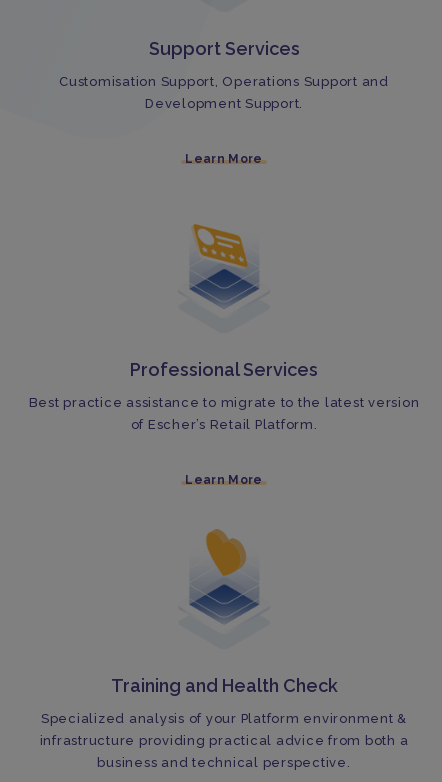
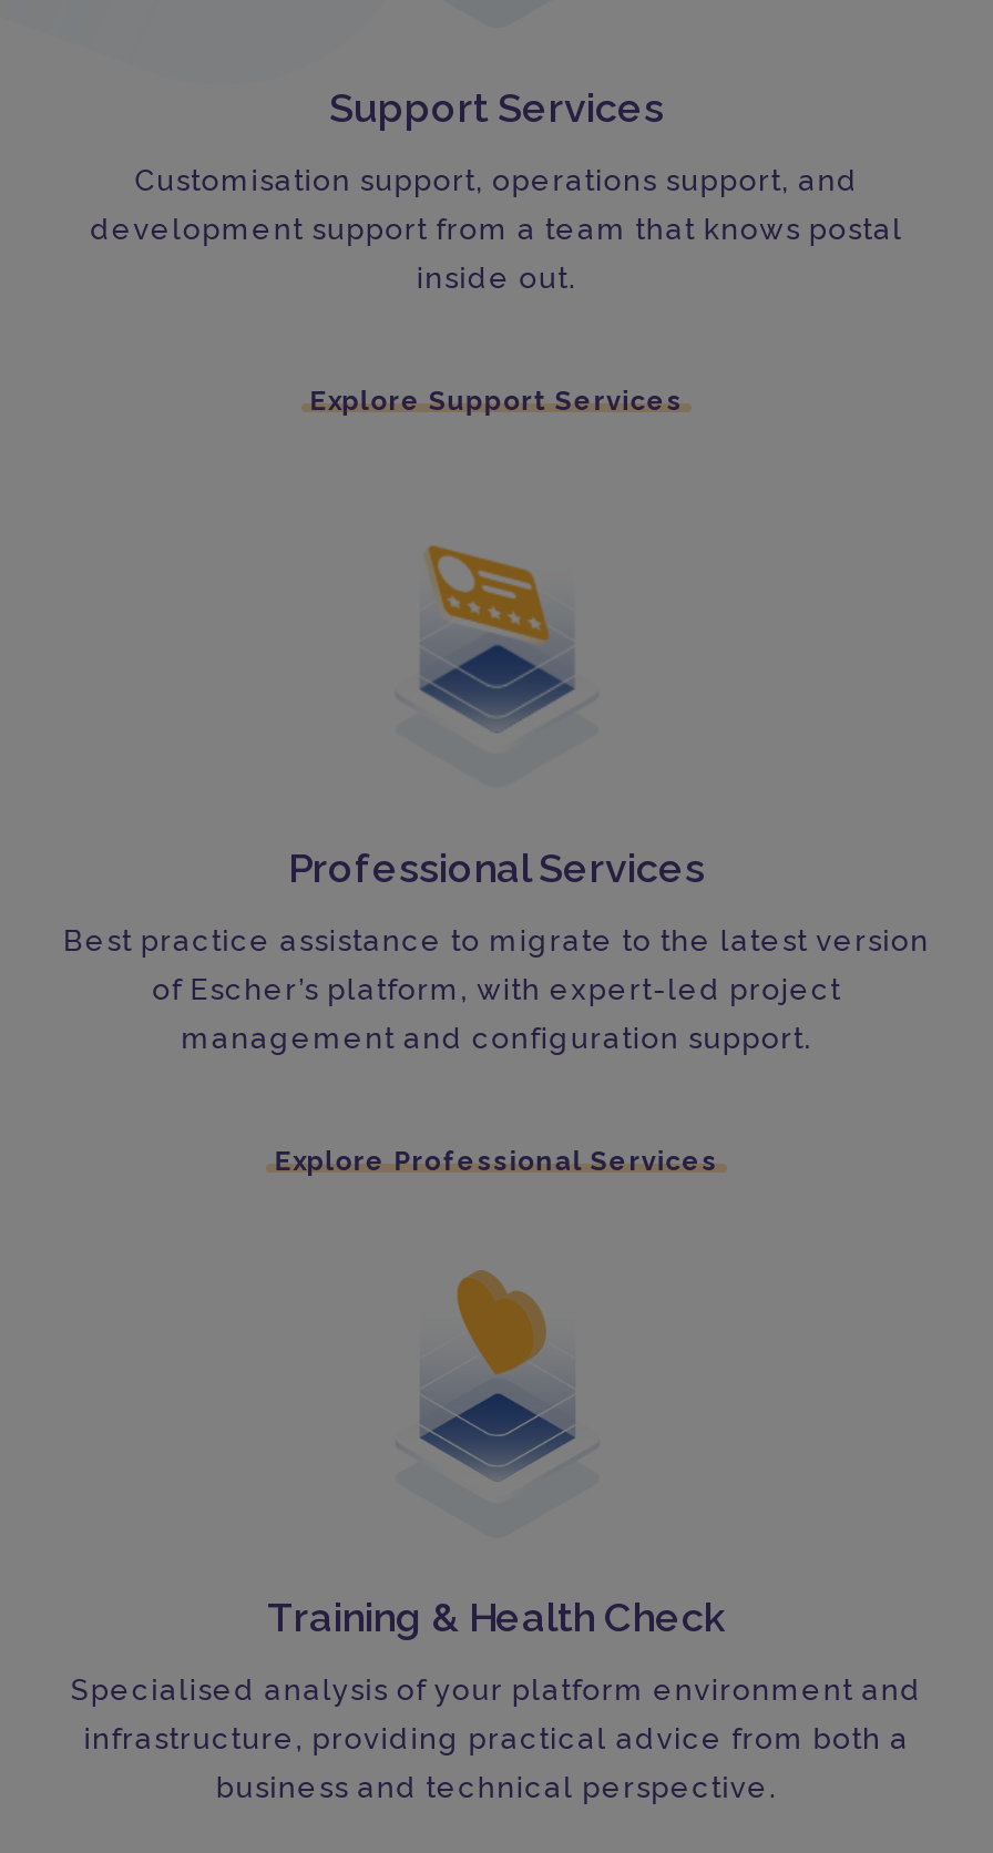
[59,74,389,111] Customisation Support, Operations Support and | Development Support. -> [90,164,903,295] Customisation support, operations support, and | development support from a team that knows postal | inside out.
[185,152,263,166] Learn More -> [310,385,683,416] Explore Support Services
[130,417,317,432] of Escher’s Retail Platform. -> [152,974,841,1056] of Escher’s platform, with expert-led project | management and configuration support.
[185,473,263,487] Learn More -> [274,1147,719,1178] Explore Professional Services
[40,675,408,748] Training and Health Check | Specialized analysis of your Platform environment & | infrastructure providing practical advice from both a -> [71,1594,922,1756] Training & Health Check | Specialised analysis of your platform environment and | infrastructure, providing practical advice from both a

